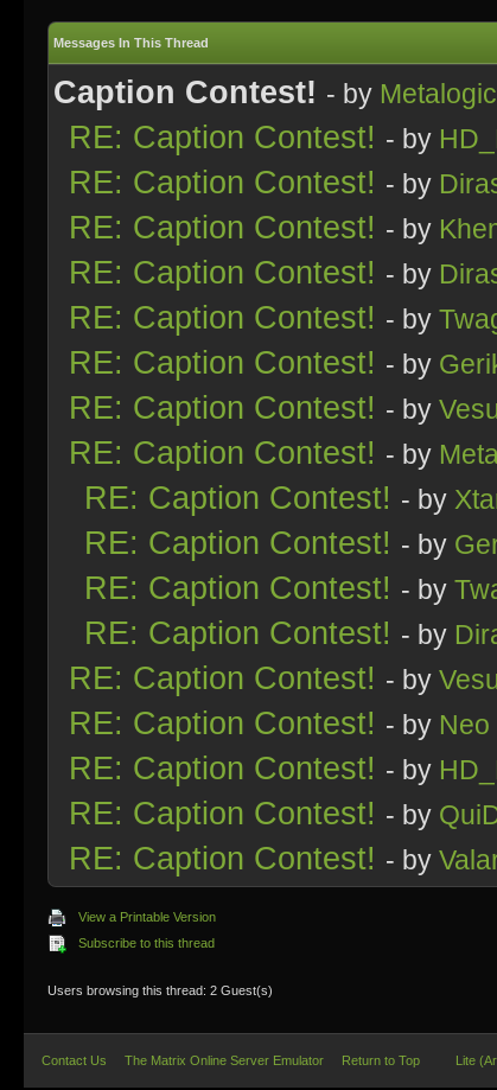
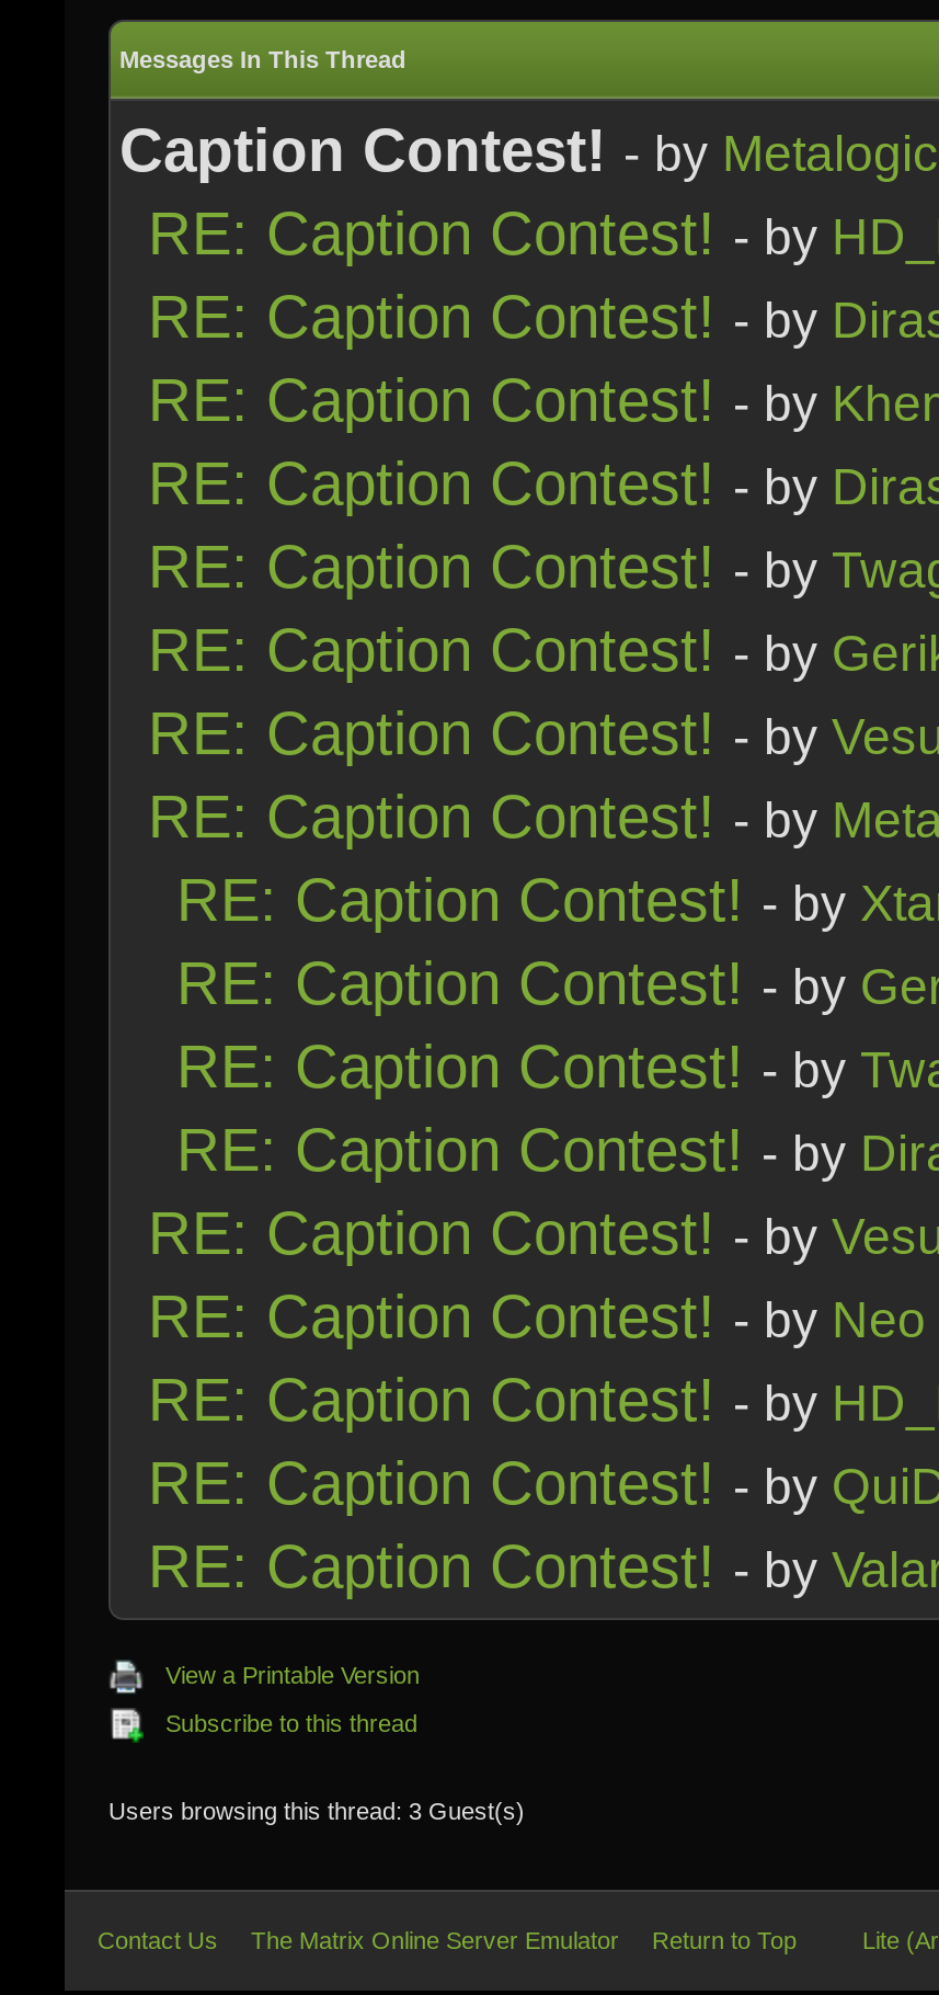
[47,983,273,997] Users browsing this thread: 2 Guest(s) -> [108,1798,525,1824] Users browsing this thread: 3 Guest(s)

